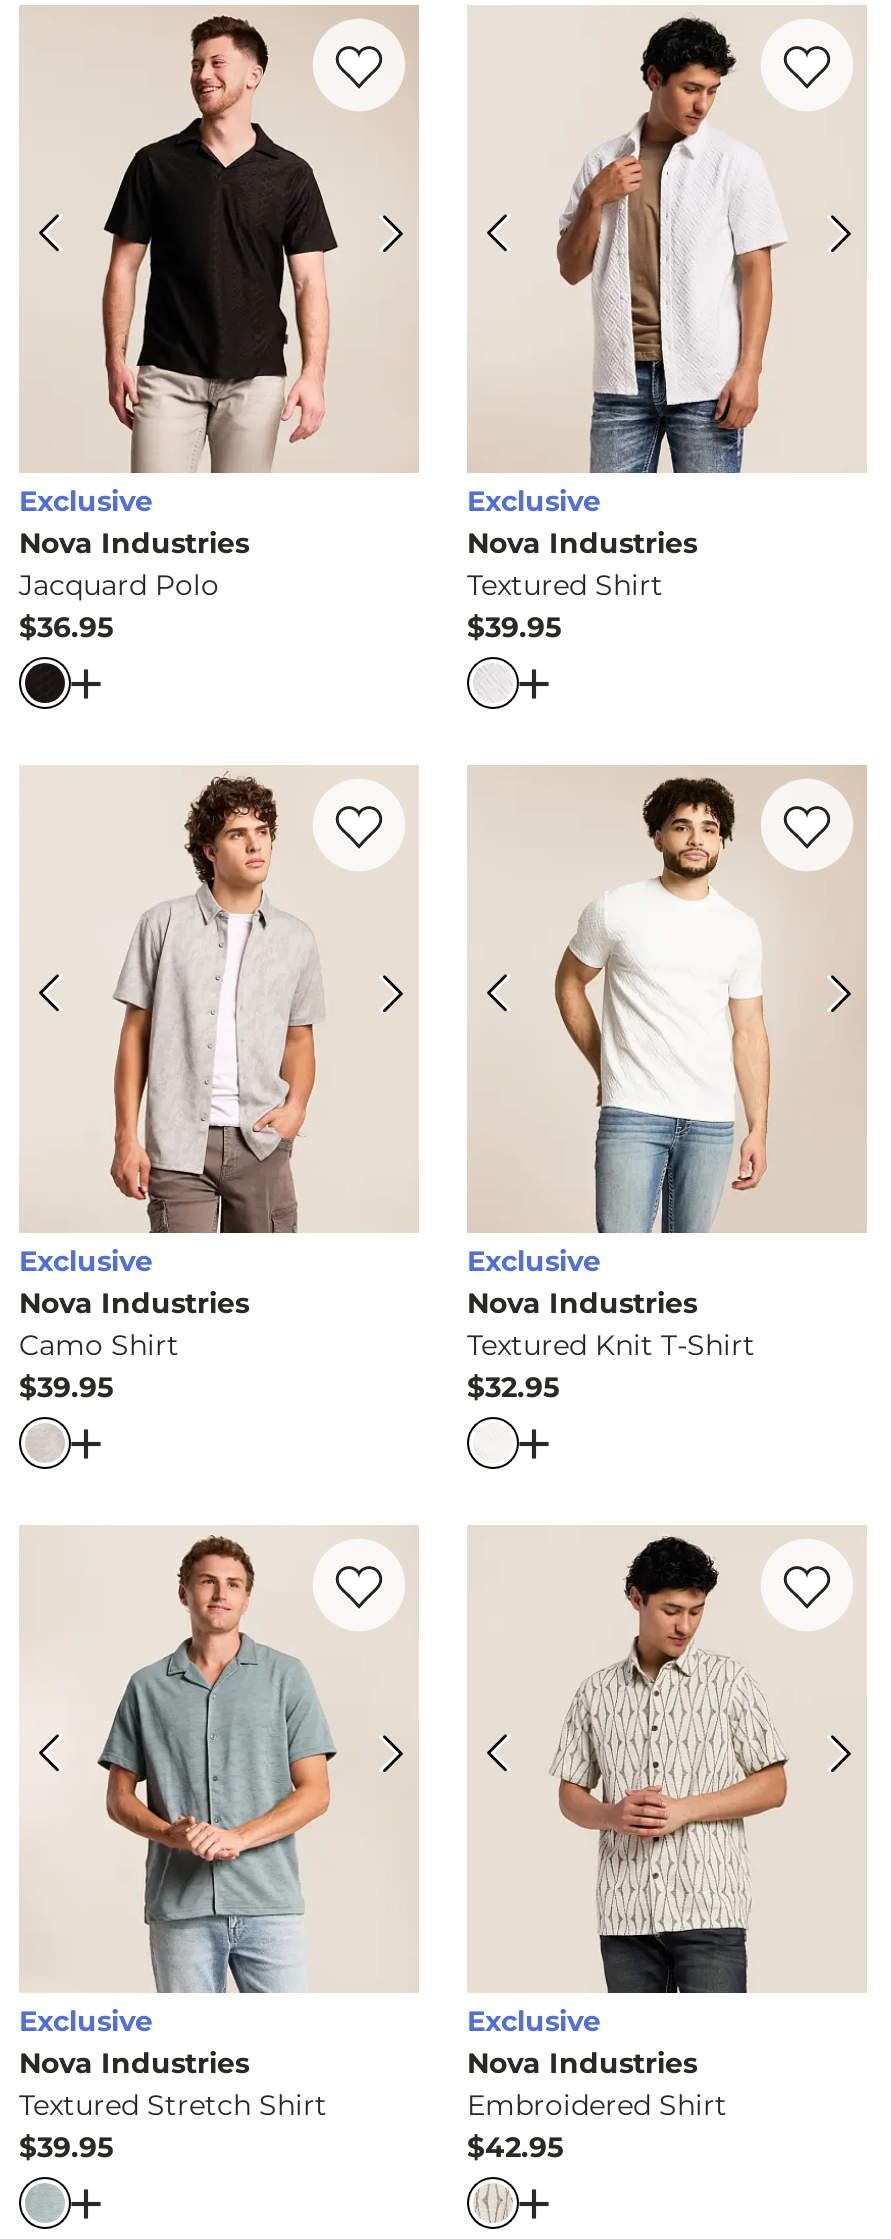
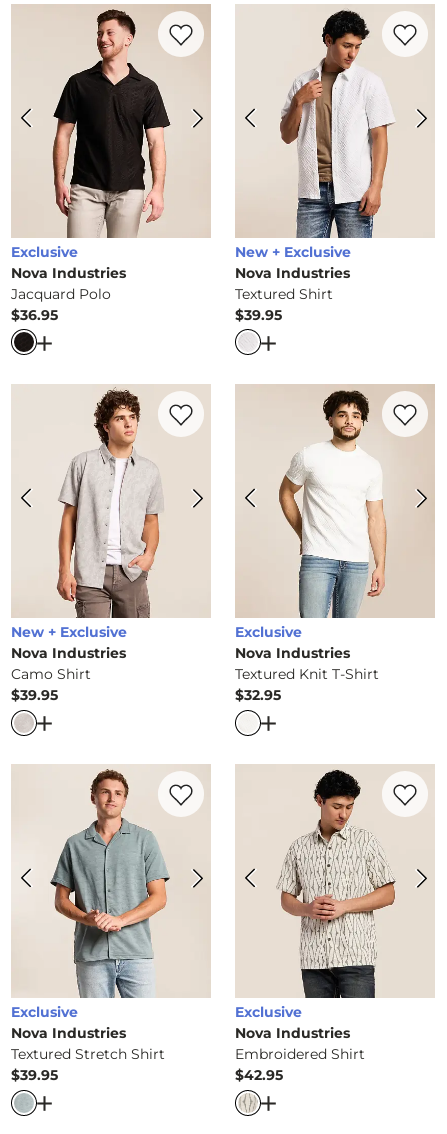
[467,483,601,519] Exclusive -> [235,243,351,261] New + Exclusive
[19,1243,153,1279] Exclusive -> [11,623,127,641] New + Exclusive

